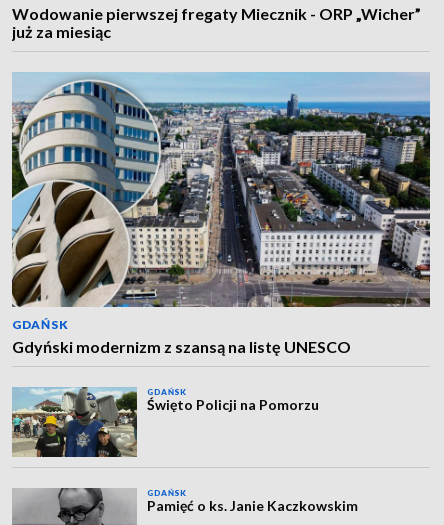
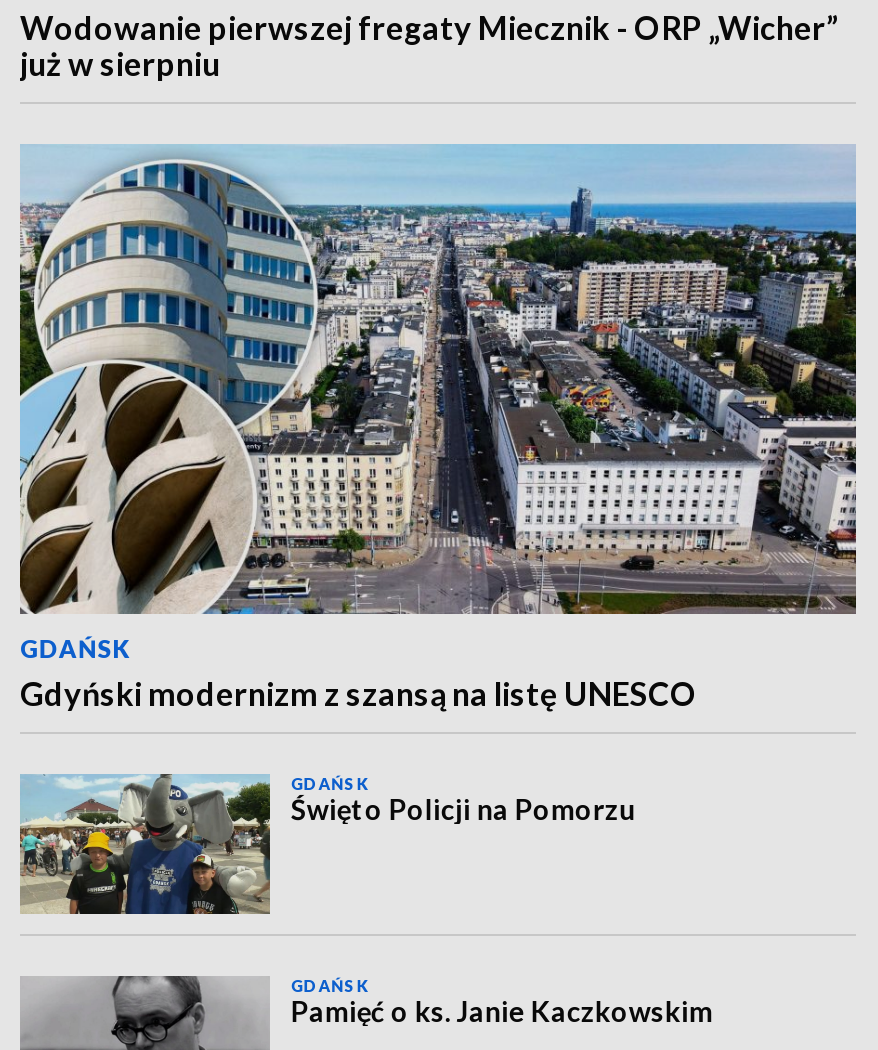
[12,22,111,41] już za miesiąc -> [20,44,220,82] już w sierpniu

